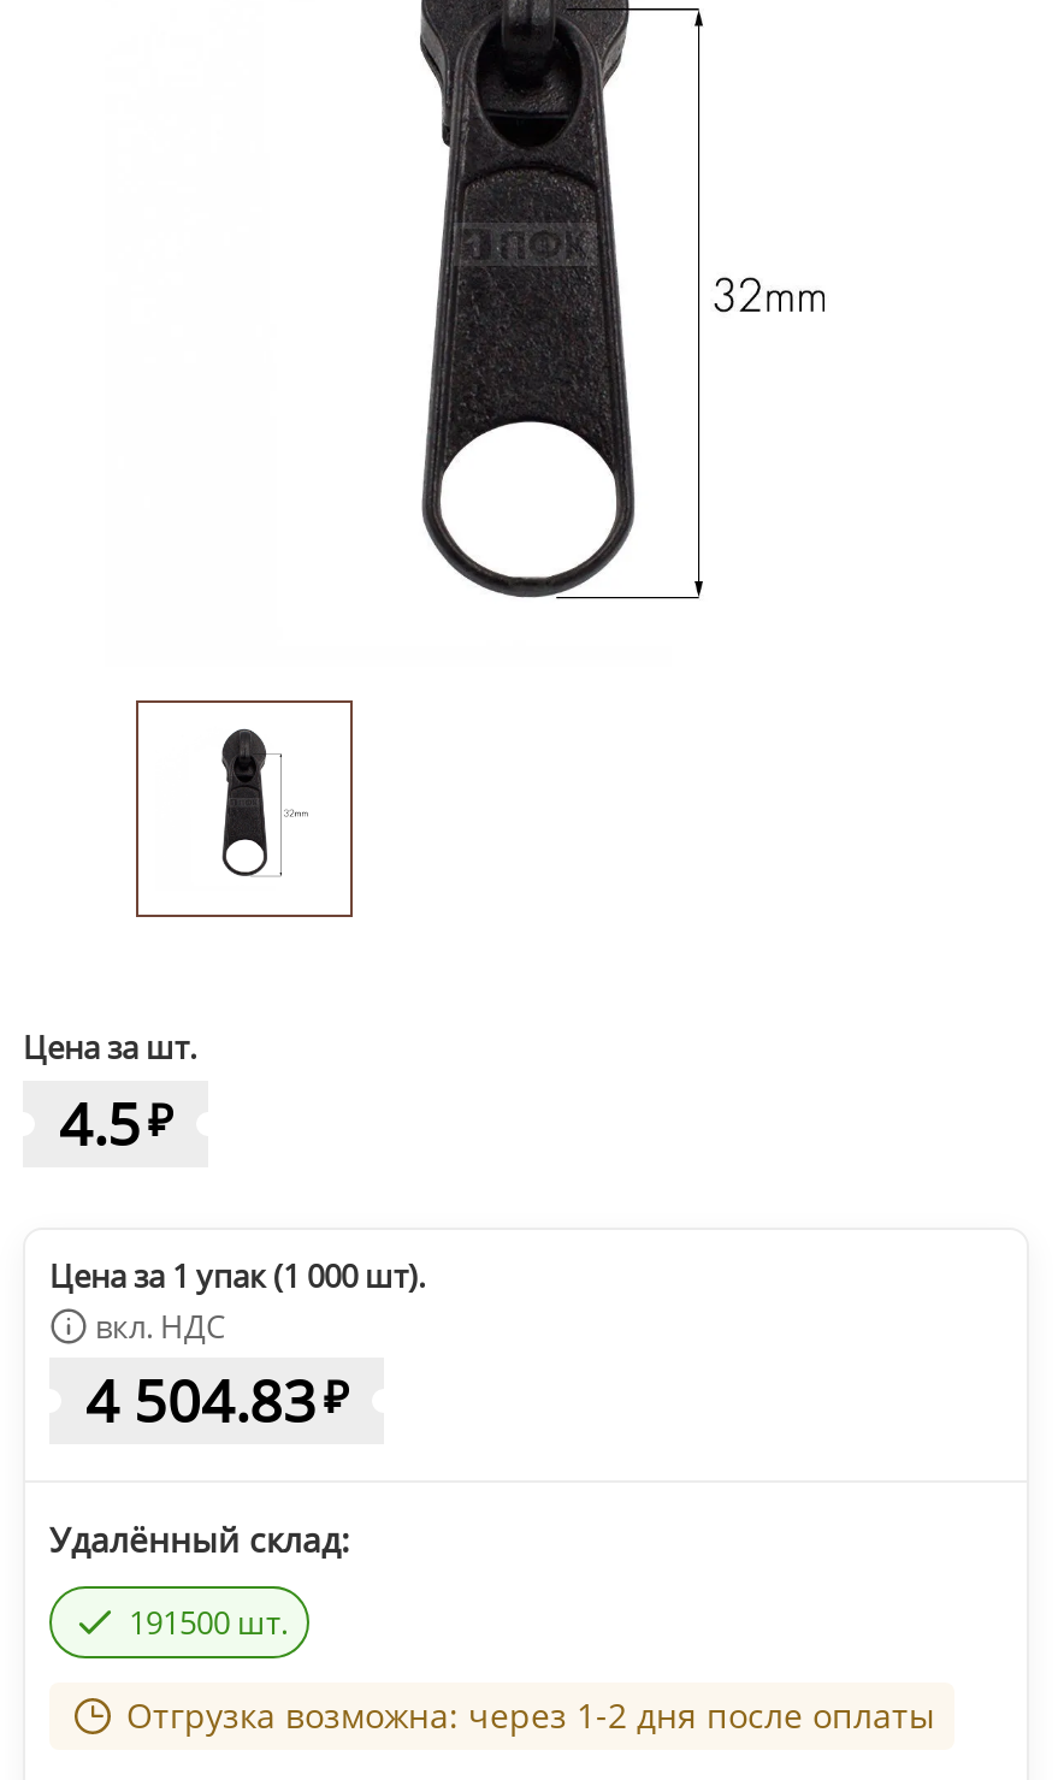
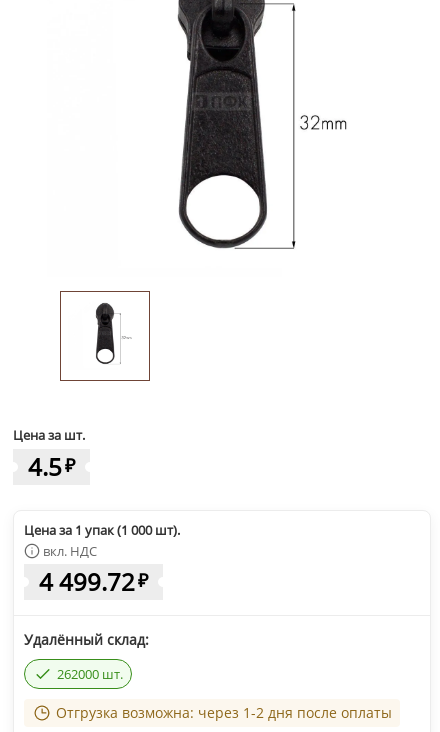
[85,1360,348,1439] 4 504.83 ₽ -> [39,565,148,598] 4 499.72 ₽
[129,1601,288,1644] 191500 шт. -> [57,665,123,683] 262000 шт.

